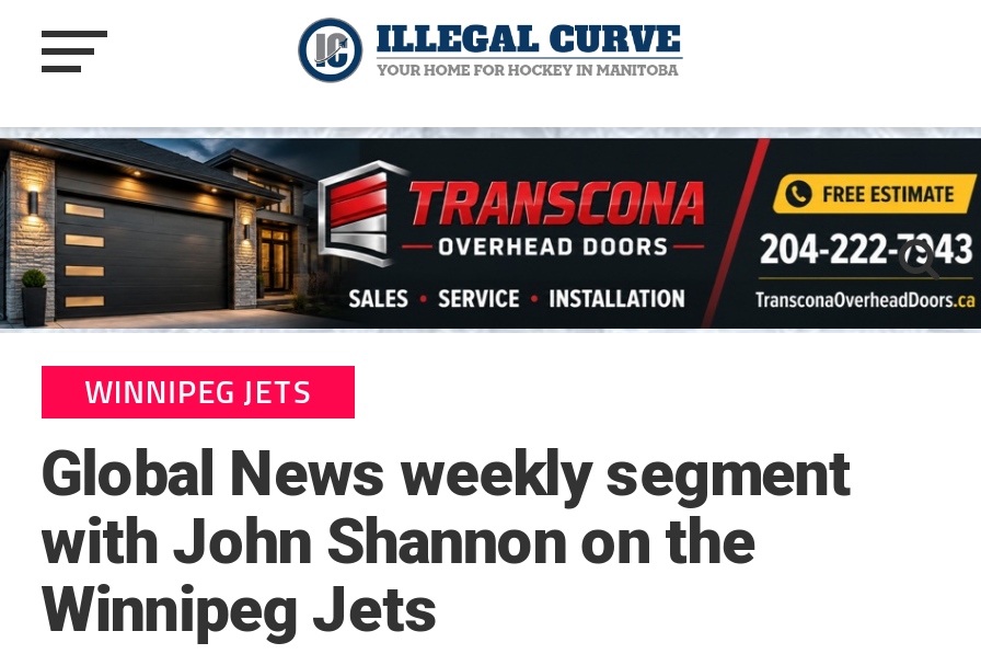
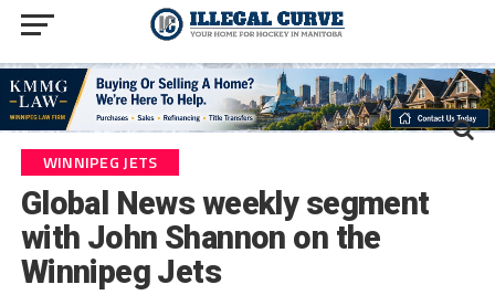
[7,136,974,333] [image] -> [3,67,492,141] [image]

